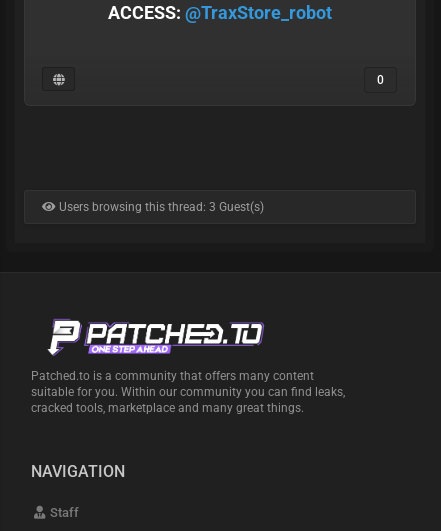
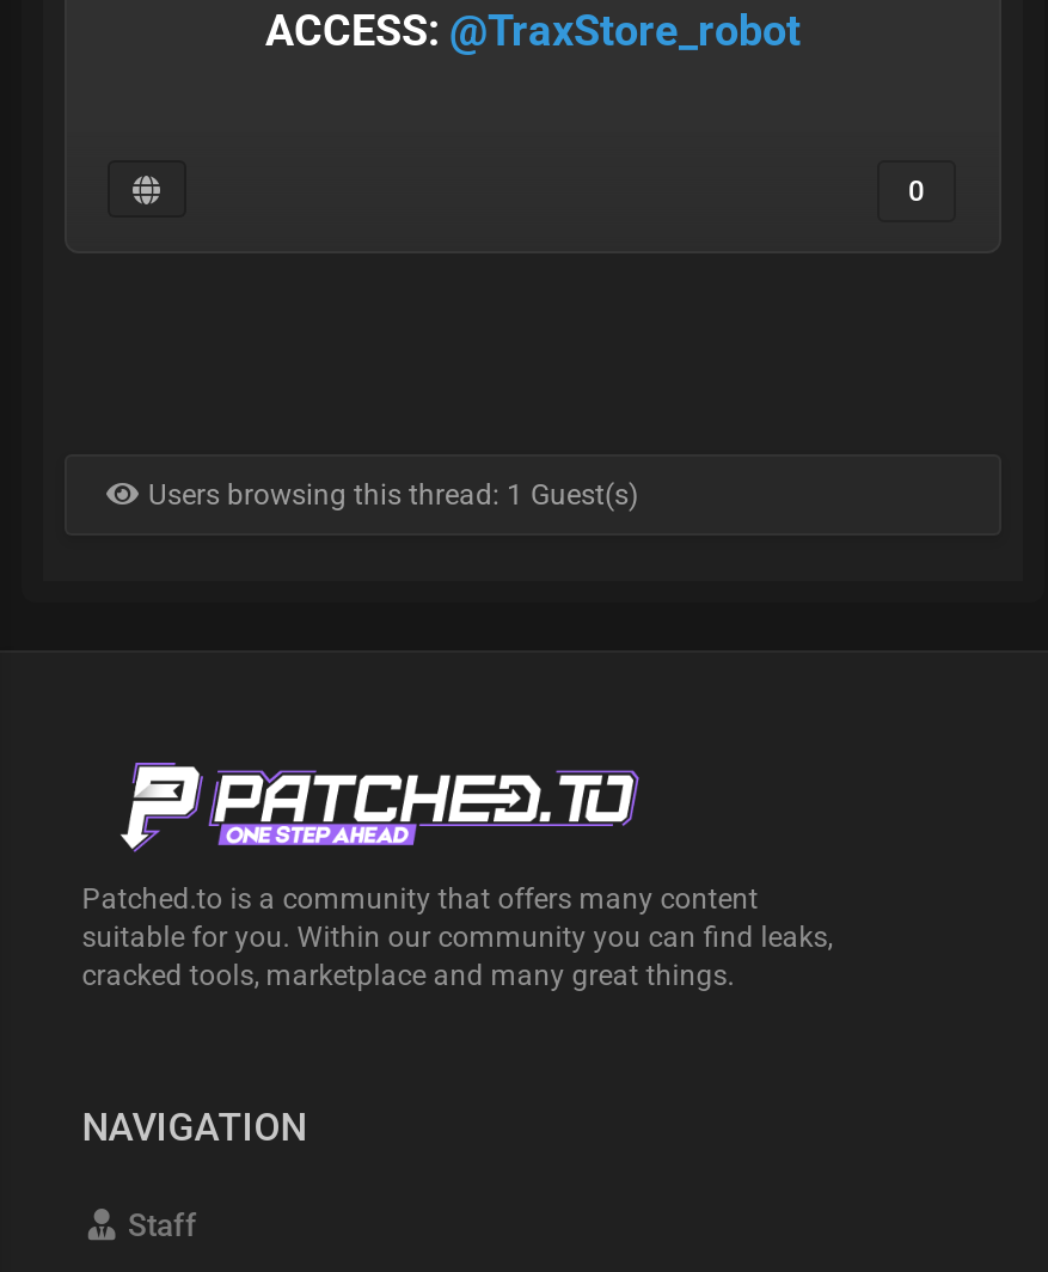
[56,200,264,214] Users browsing this thread: 3 Guest(s) -> [141,478,638,512] Users browsing this thread: 1 Guest(s)

